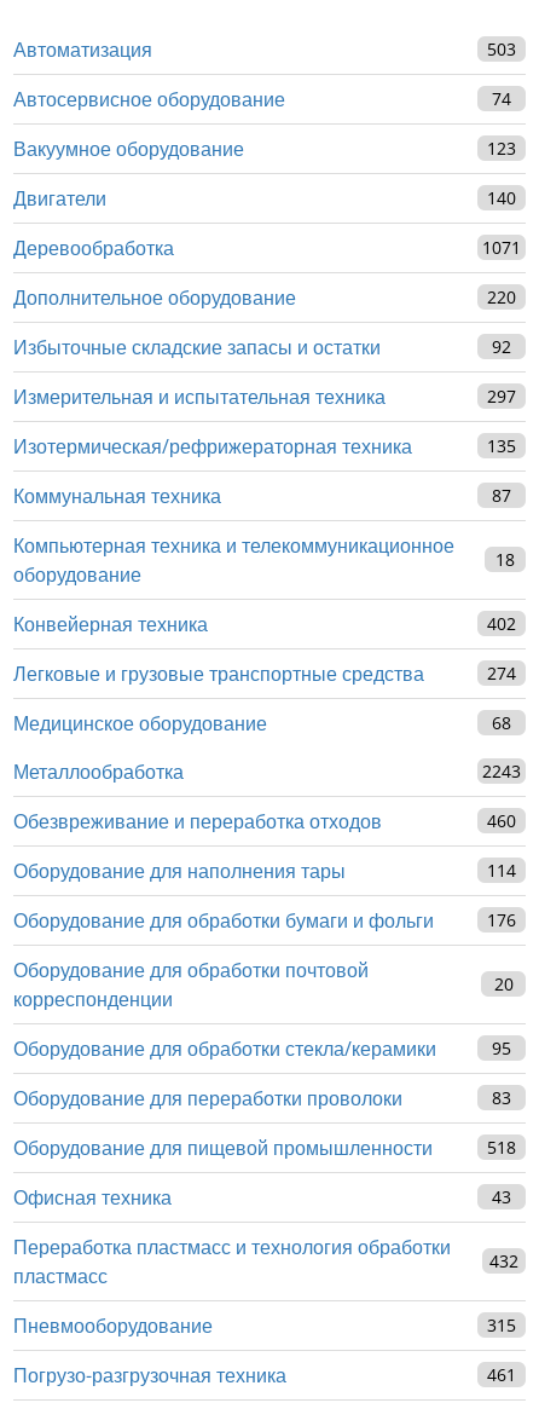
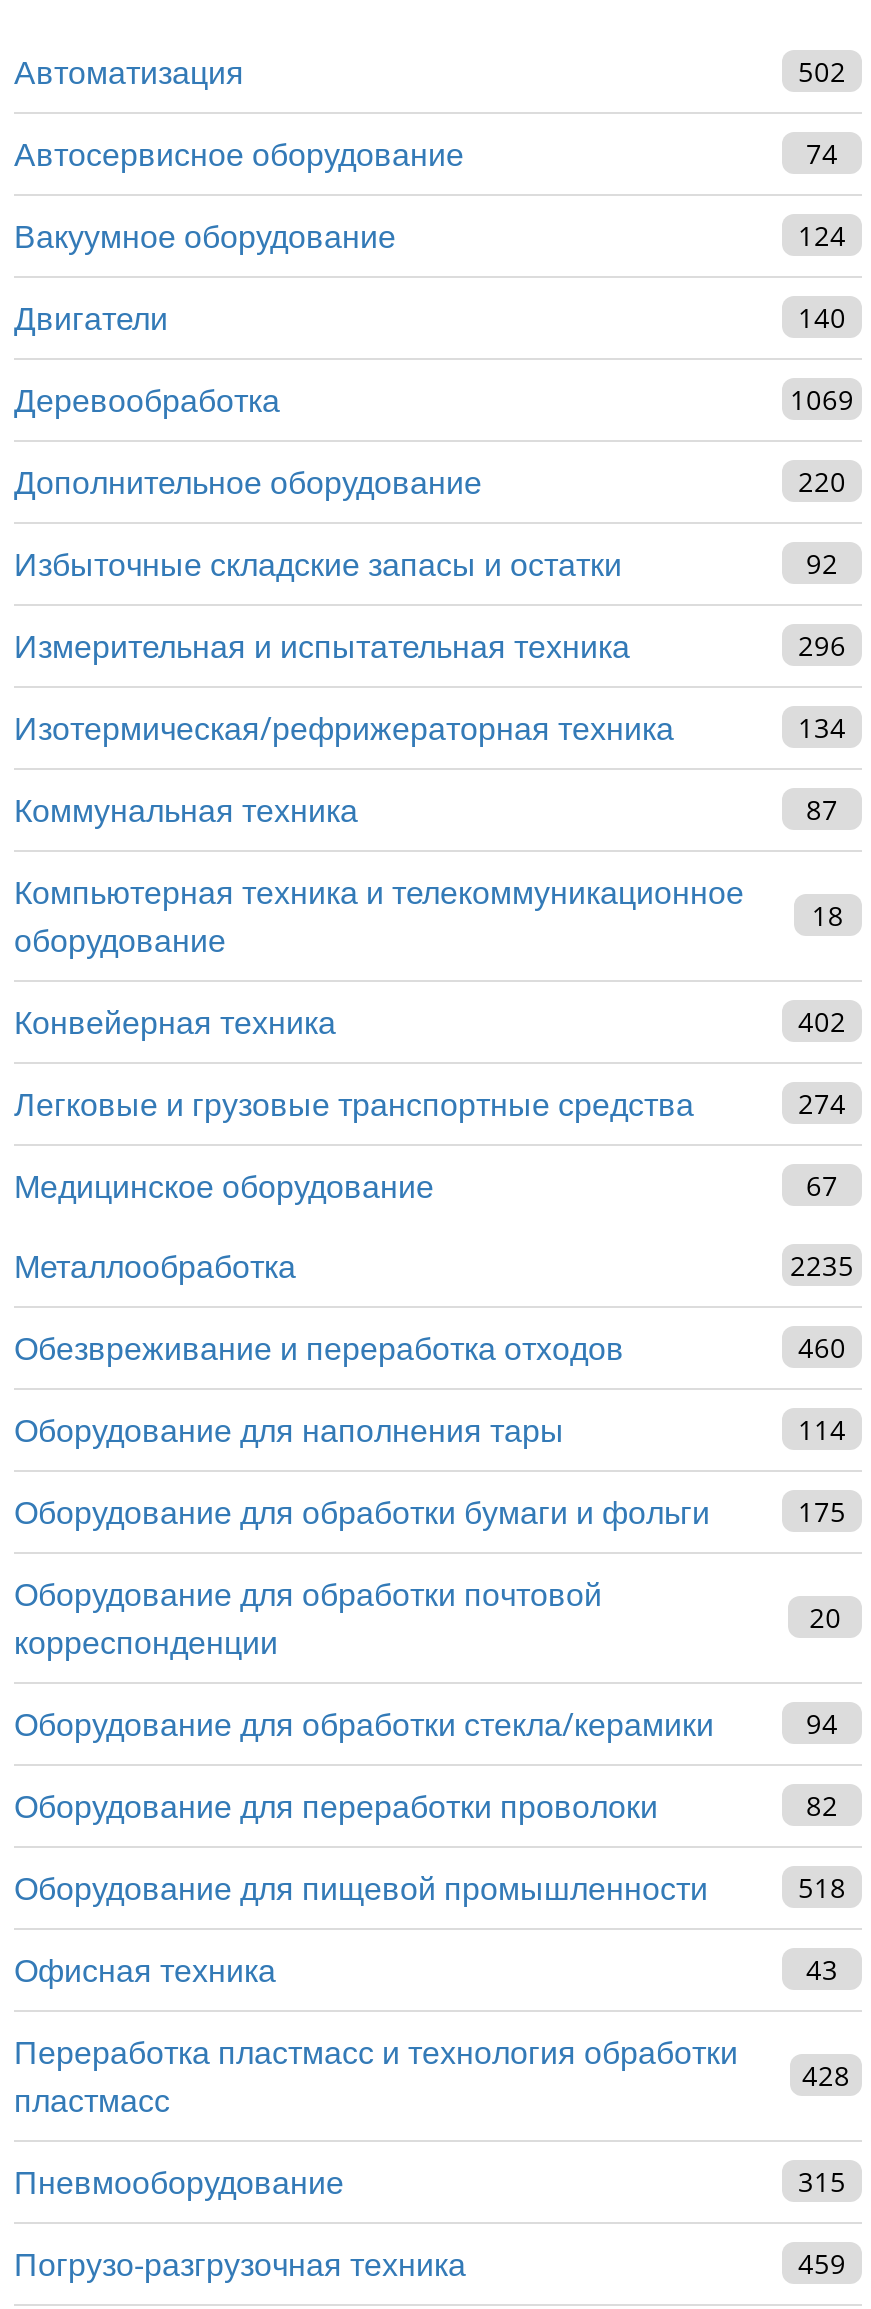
[487,38,516,61] 503 -> [798,53,846,91] 502
[487,137,516,160] 123 -> [798,217,846,255] 124
[482,236,521,259] 1071 -> [790,381,854,419] 1069
[487,385,516,408] 297 -> [798,627,846,665] 296
[487,435,516,458] 135 -> [798,709,846,747] 134
[492,712,511,735] 68 -> [806,1167,838,1205] 67
[482,760,521,783] 2243 -> [790,1247,854,1285] 2235
[487,909,516,932] 176 -> [798,1493,846,1531] 175
[492,1037,511,1060] 95 -> [806,1705,838,1743] 94
[492,1087,511,1110] 83 -> [806,1787,838,1825] 82
[489,1250,518,1273] 432 -> [802,2057,850,2095] 428
[487,1364,516,1387] 461 -> [798,2245,846,2283] 459

